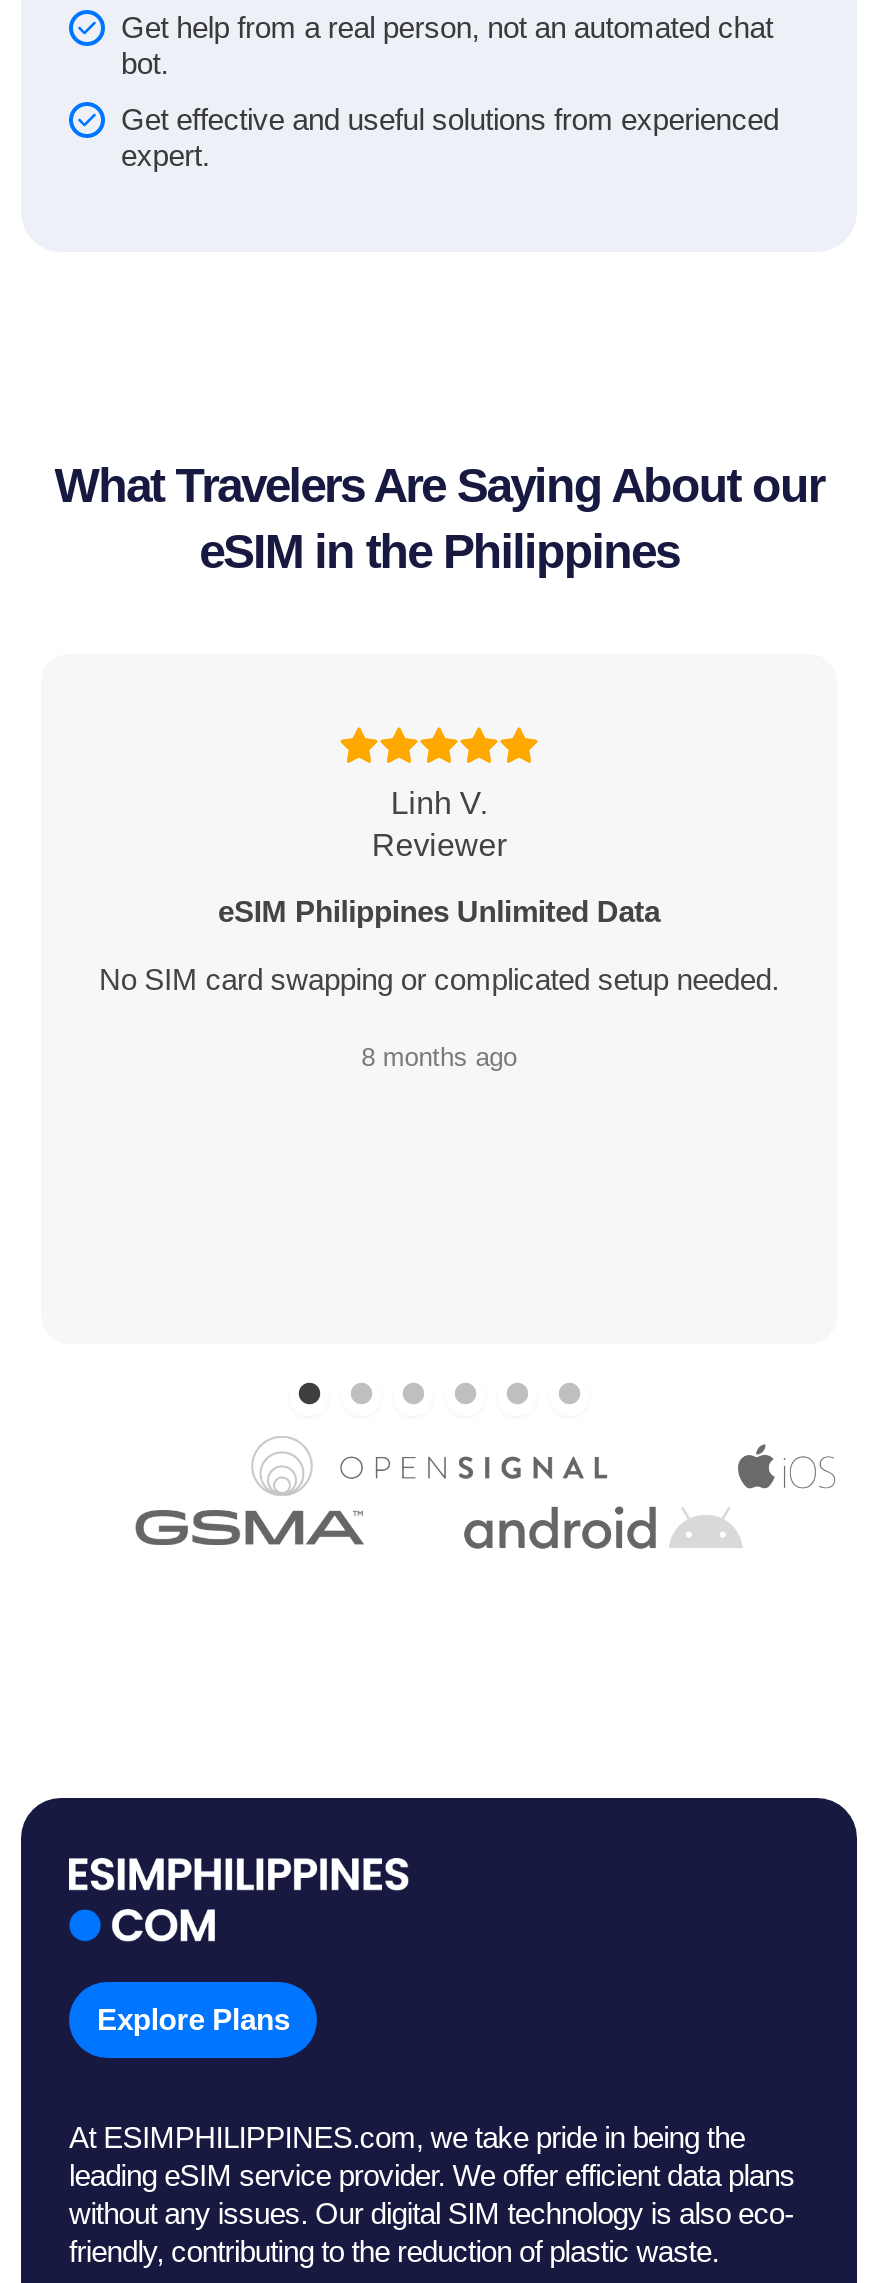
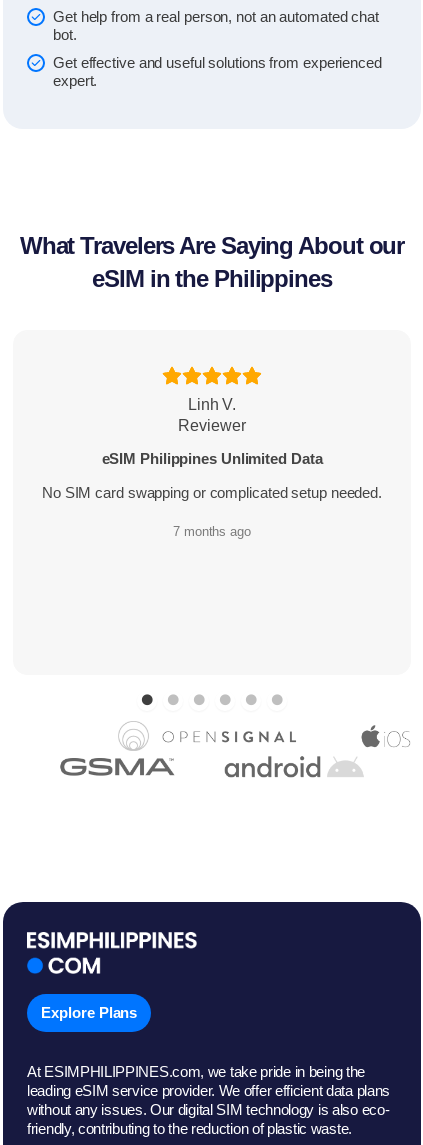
[361,1042,517,1072] 8 months ago -> [173,524,251,539] 7 months ago

